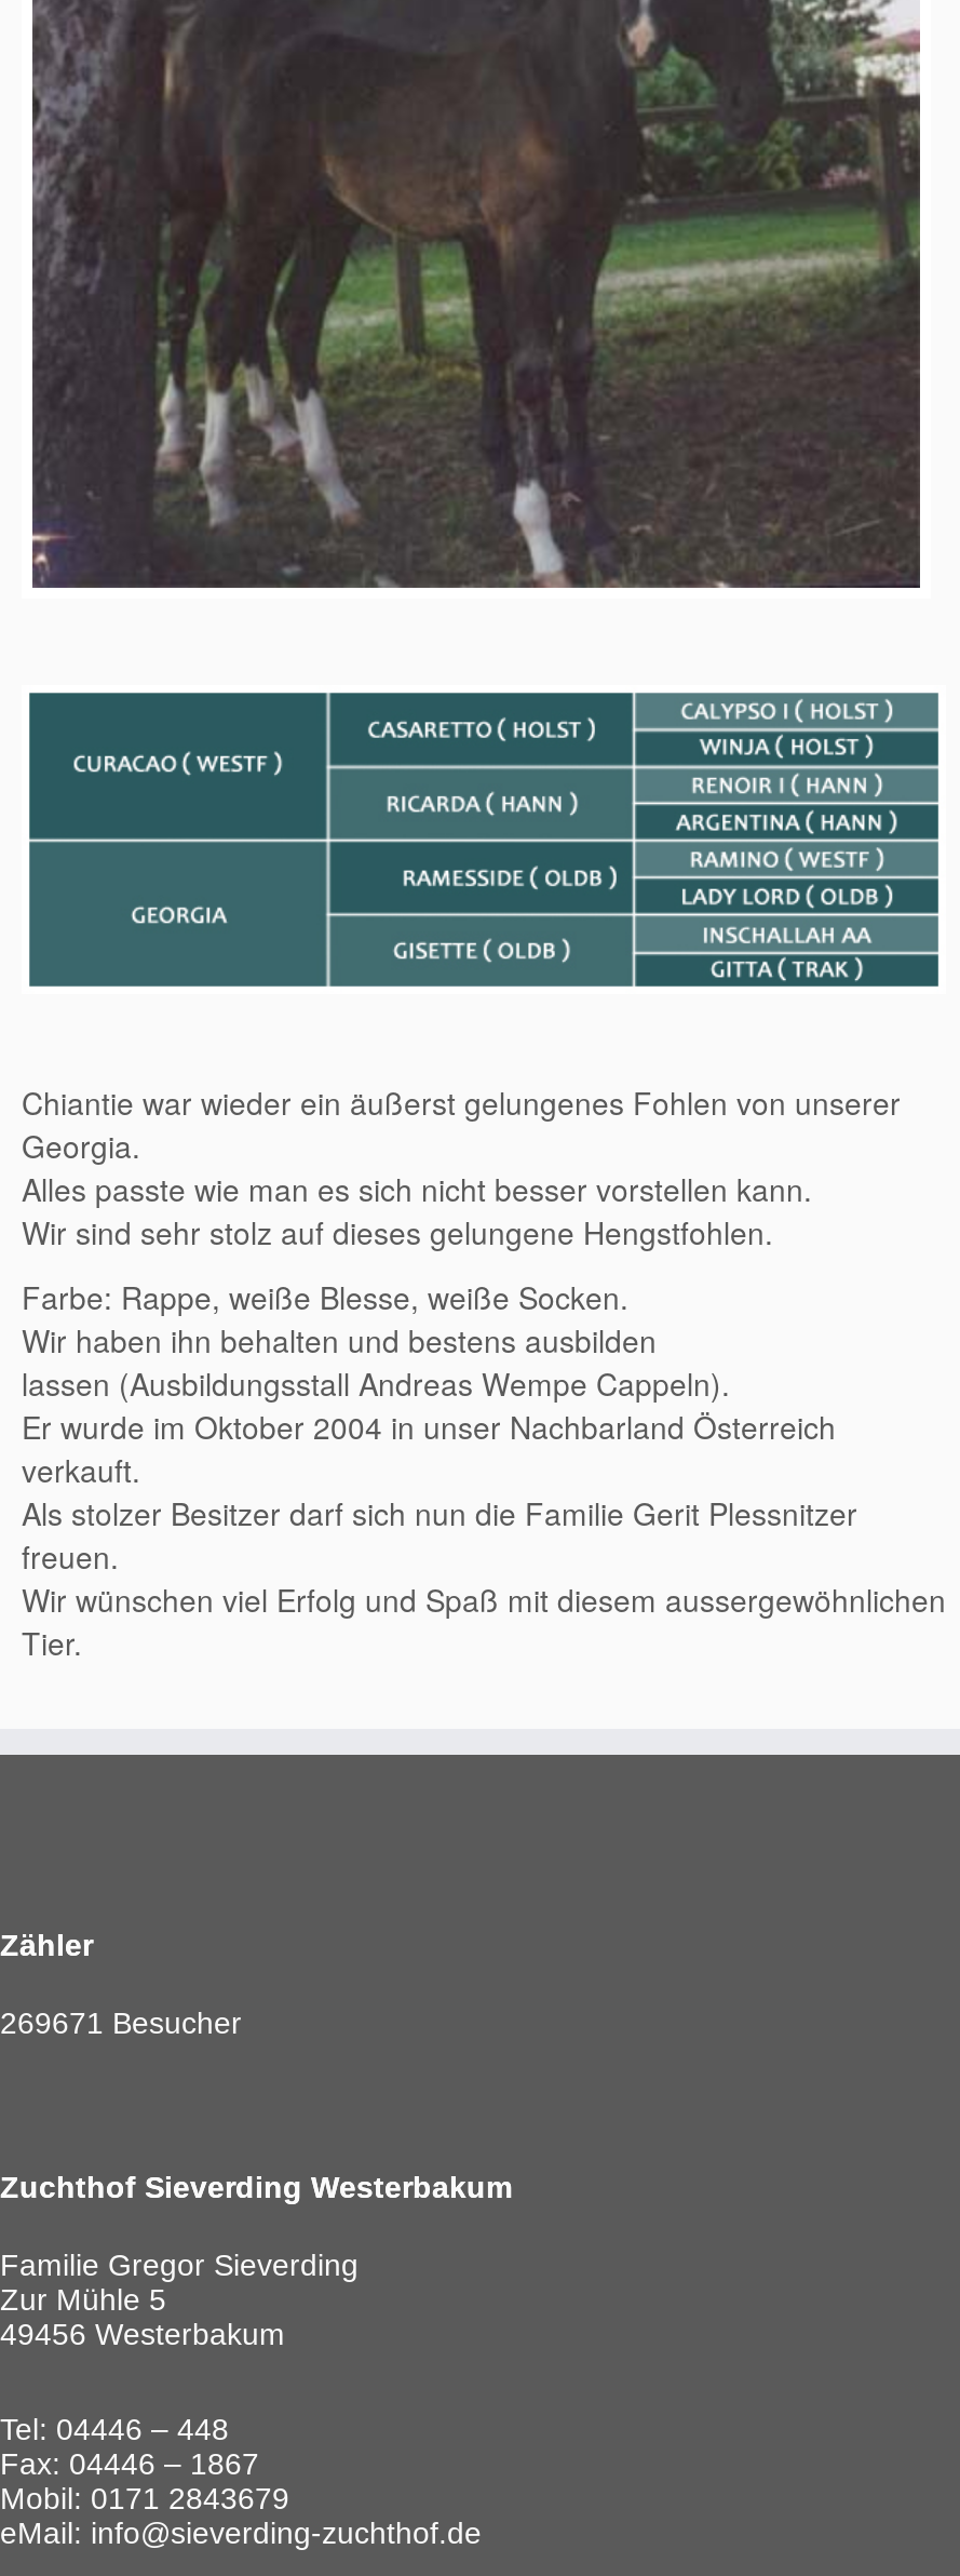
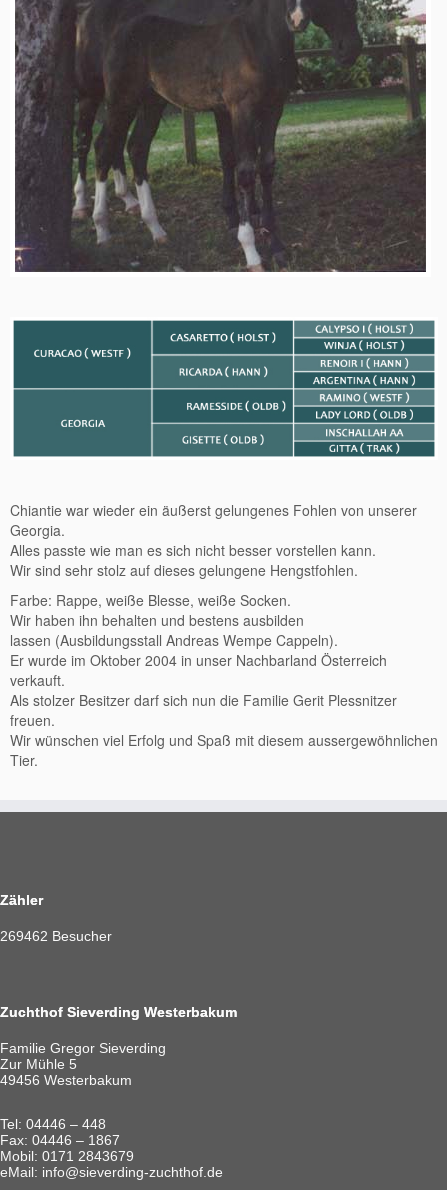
[0,2005,242,2039] 269671 Besucher -> [0,928,112,944] 269462 Besucher

